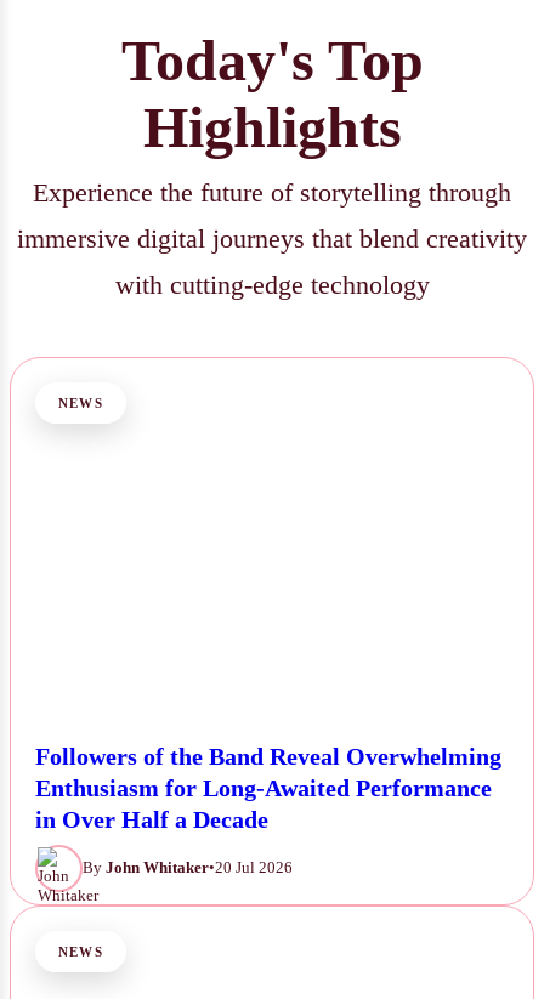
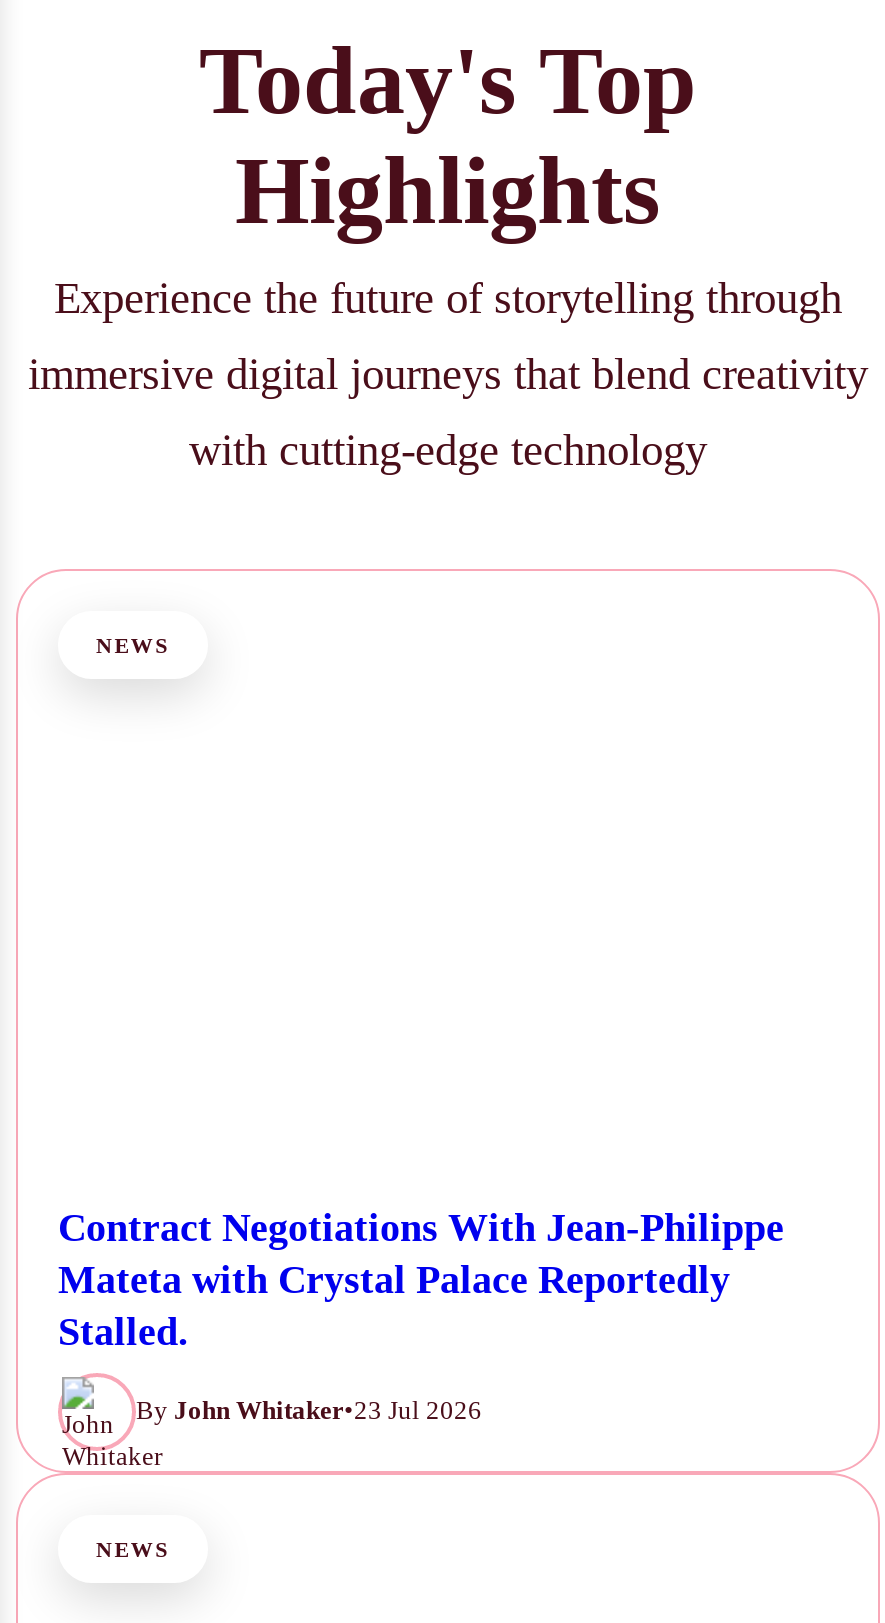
[35,743,501,832] Followers of the Band Reveal Overwhelming | Enthusiasm for Long-Awaited Performance | in Over Half a Decade -> [58,1204,784,1352] Contract Negotiations With Jean-Philippe | Mateta with Crystal Palace Reportedly | Stalled.
[83,858,293,877] By John Whitaker•20 Jul 2026 -> [136,1395,482,1425] By John Whitaker•23 Jul 2026

